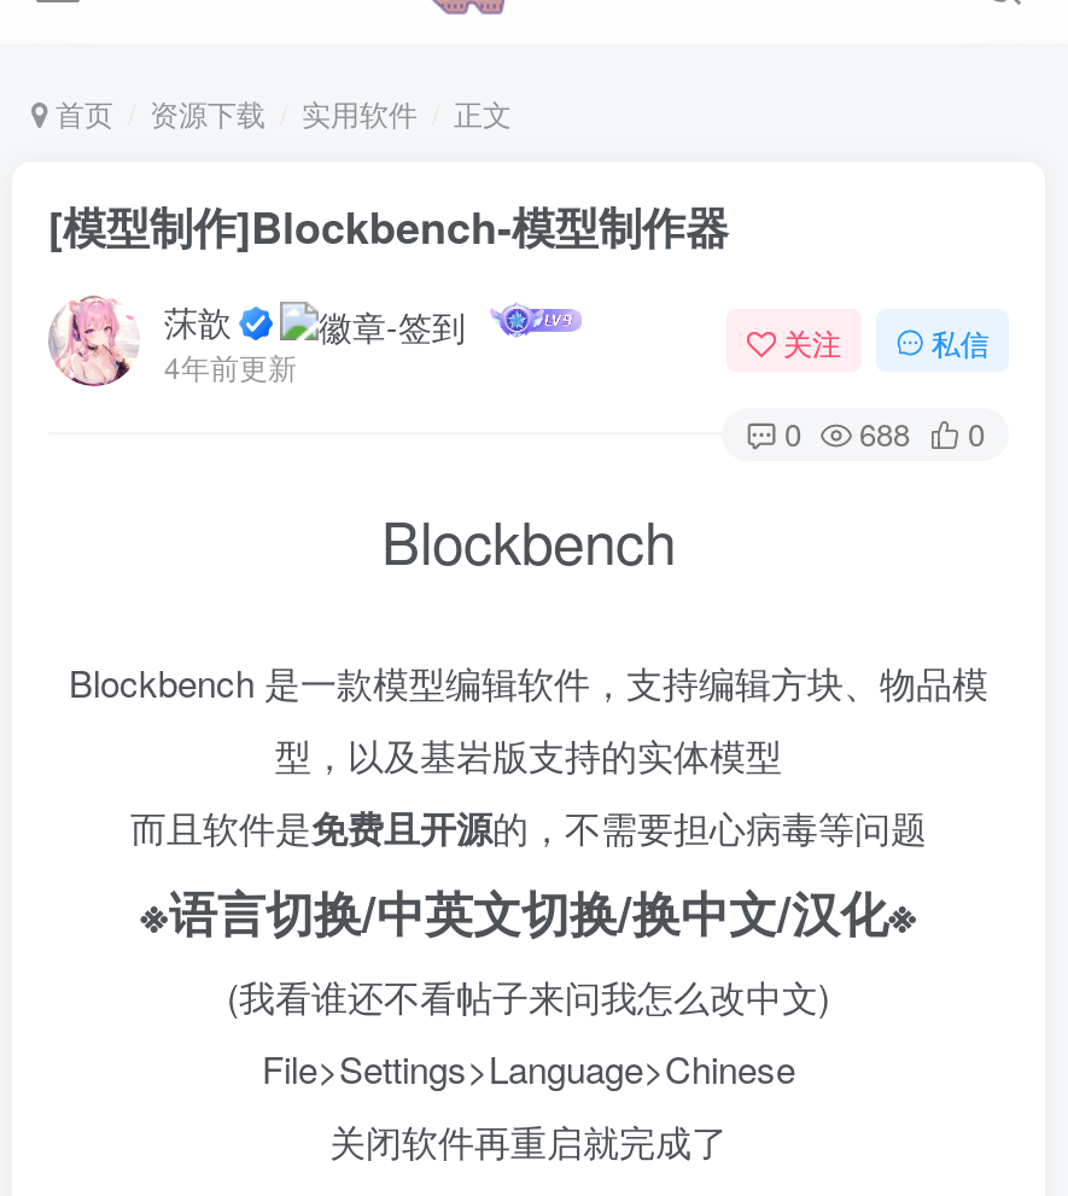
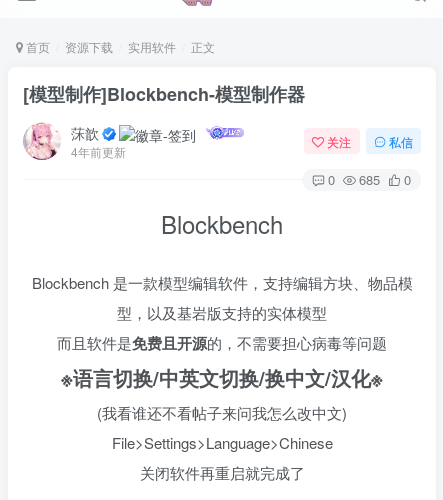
[784,410,985,456] 0 688 0 -> [328,170,411,189] 0 685 0

